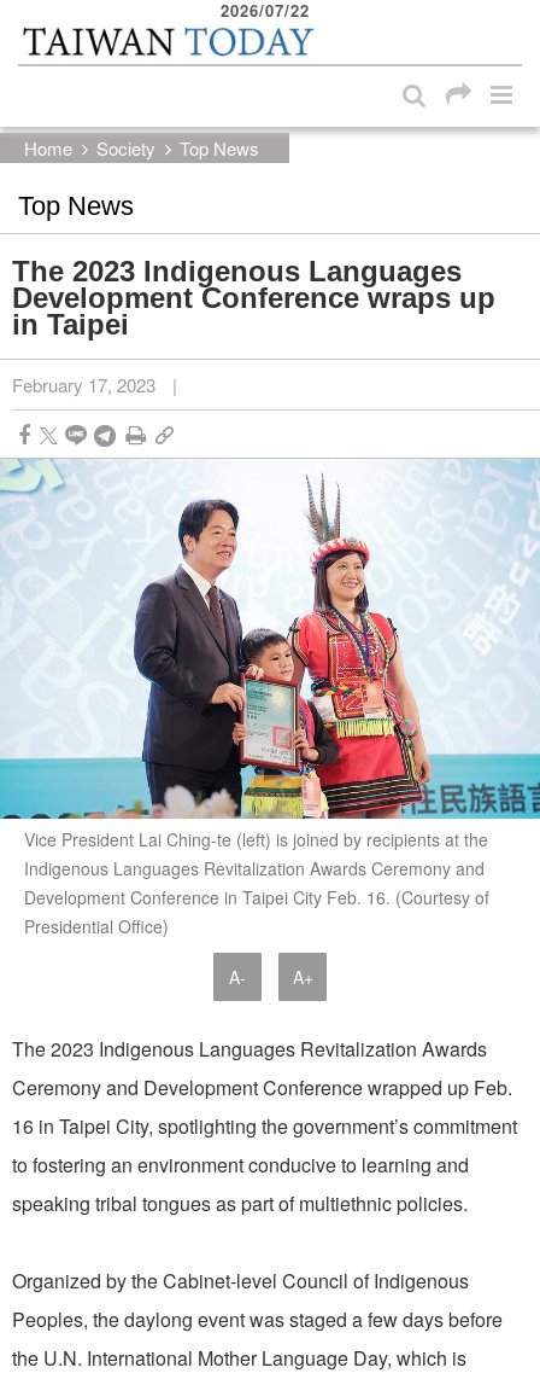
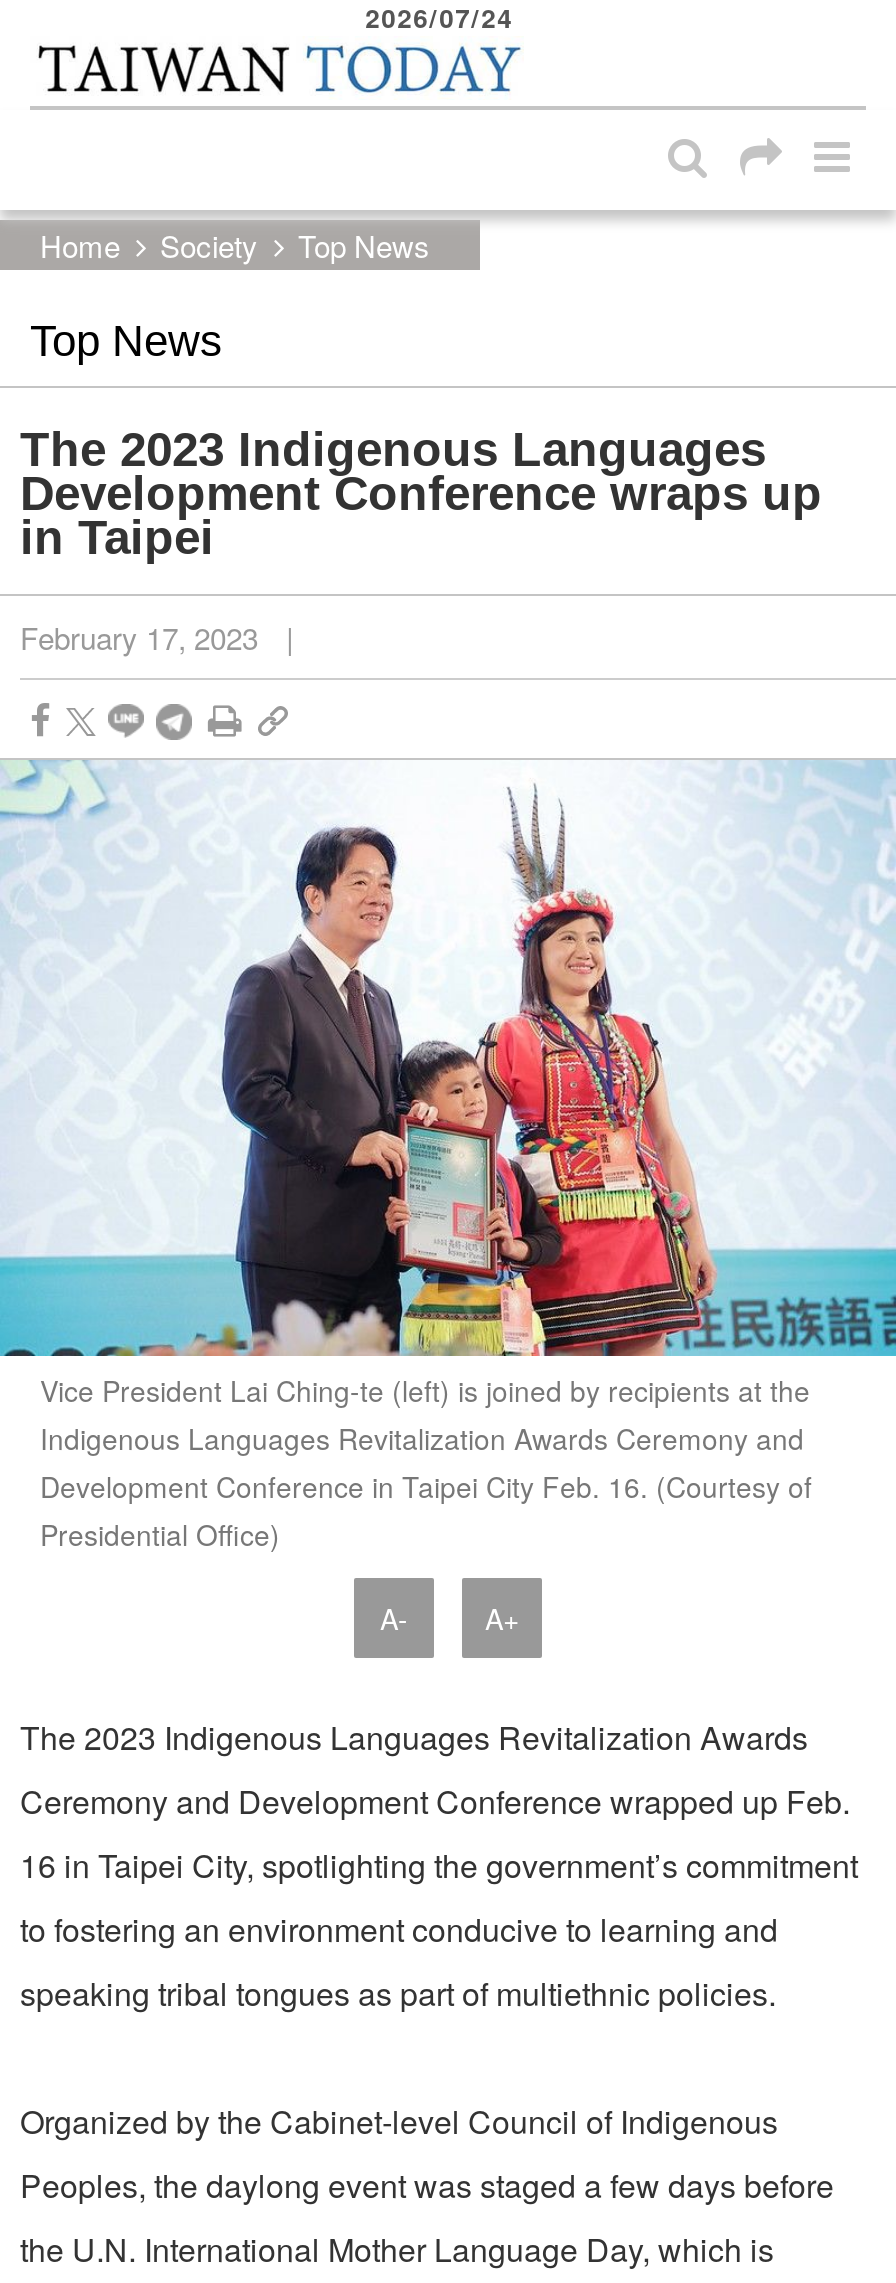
[220,0,309,22] 2026/07/22 -> [365,0,513,36] 2026/07/24

